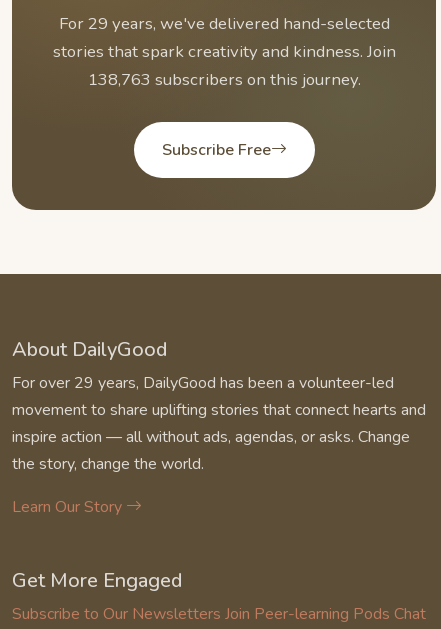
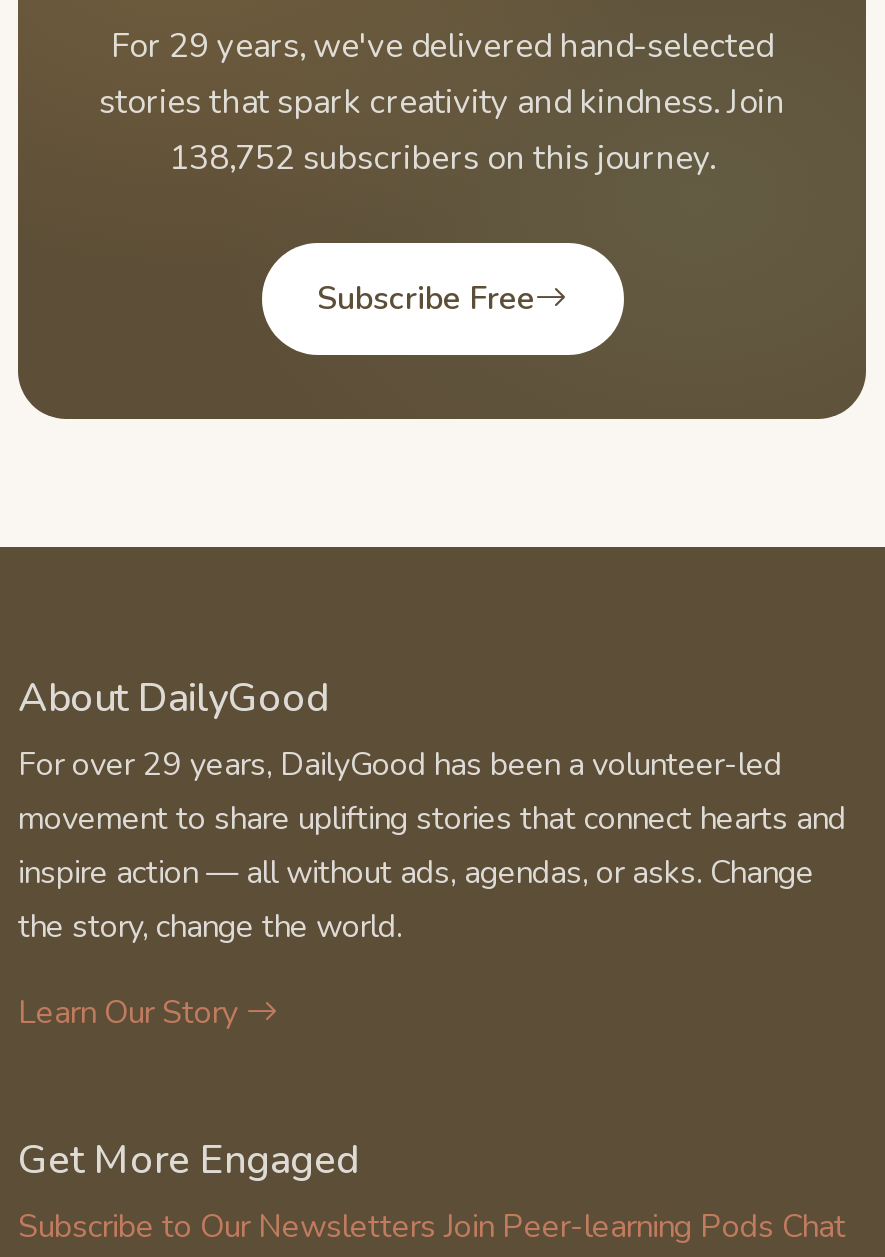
[87,68,360,91] 138,763 subscribers on this journey. -> [169,136,715,182] 138,752 subscribers on this journey.

